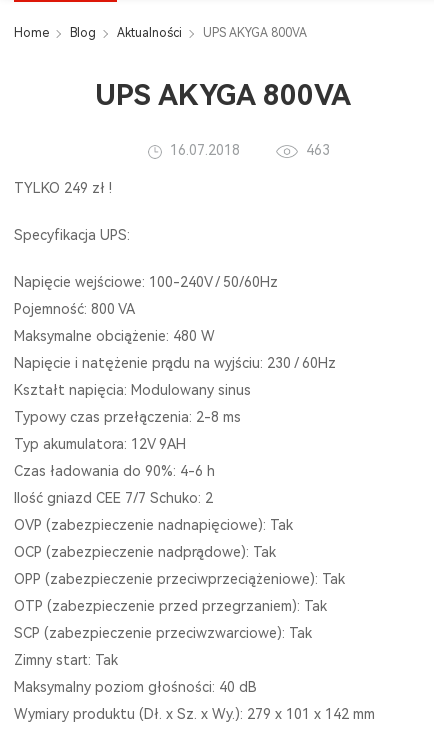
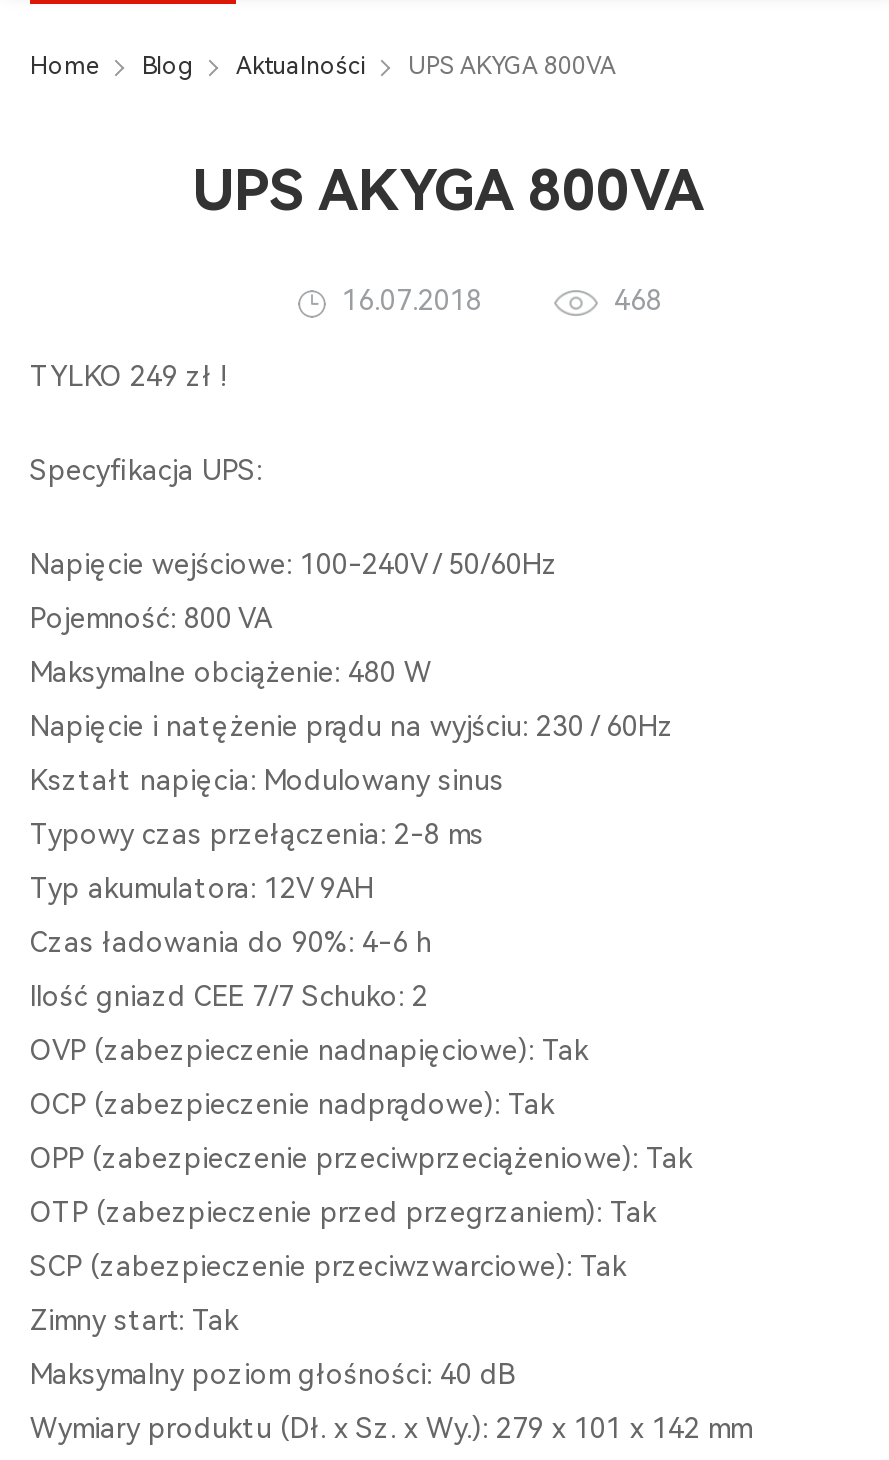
[302,142,330,158] 463 -> [606,284,662,316] 468

